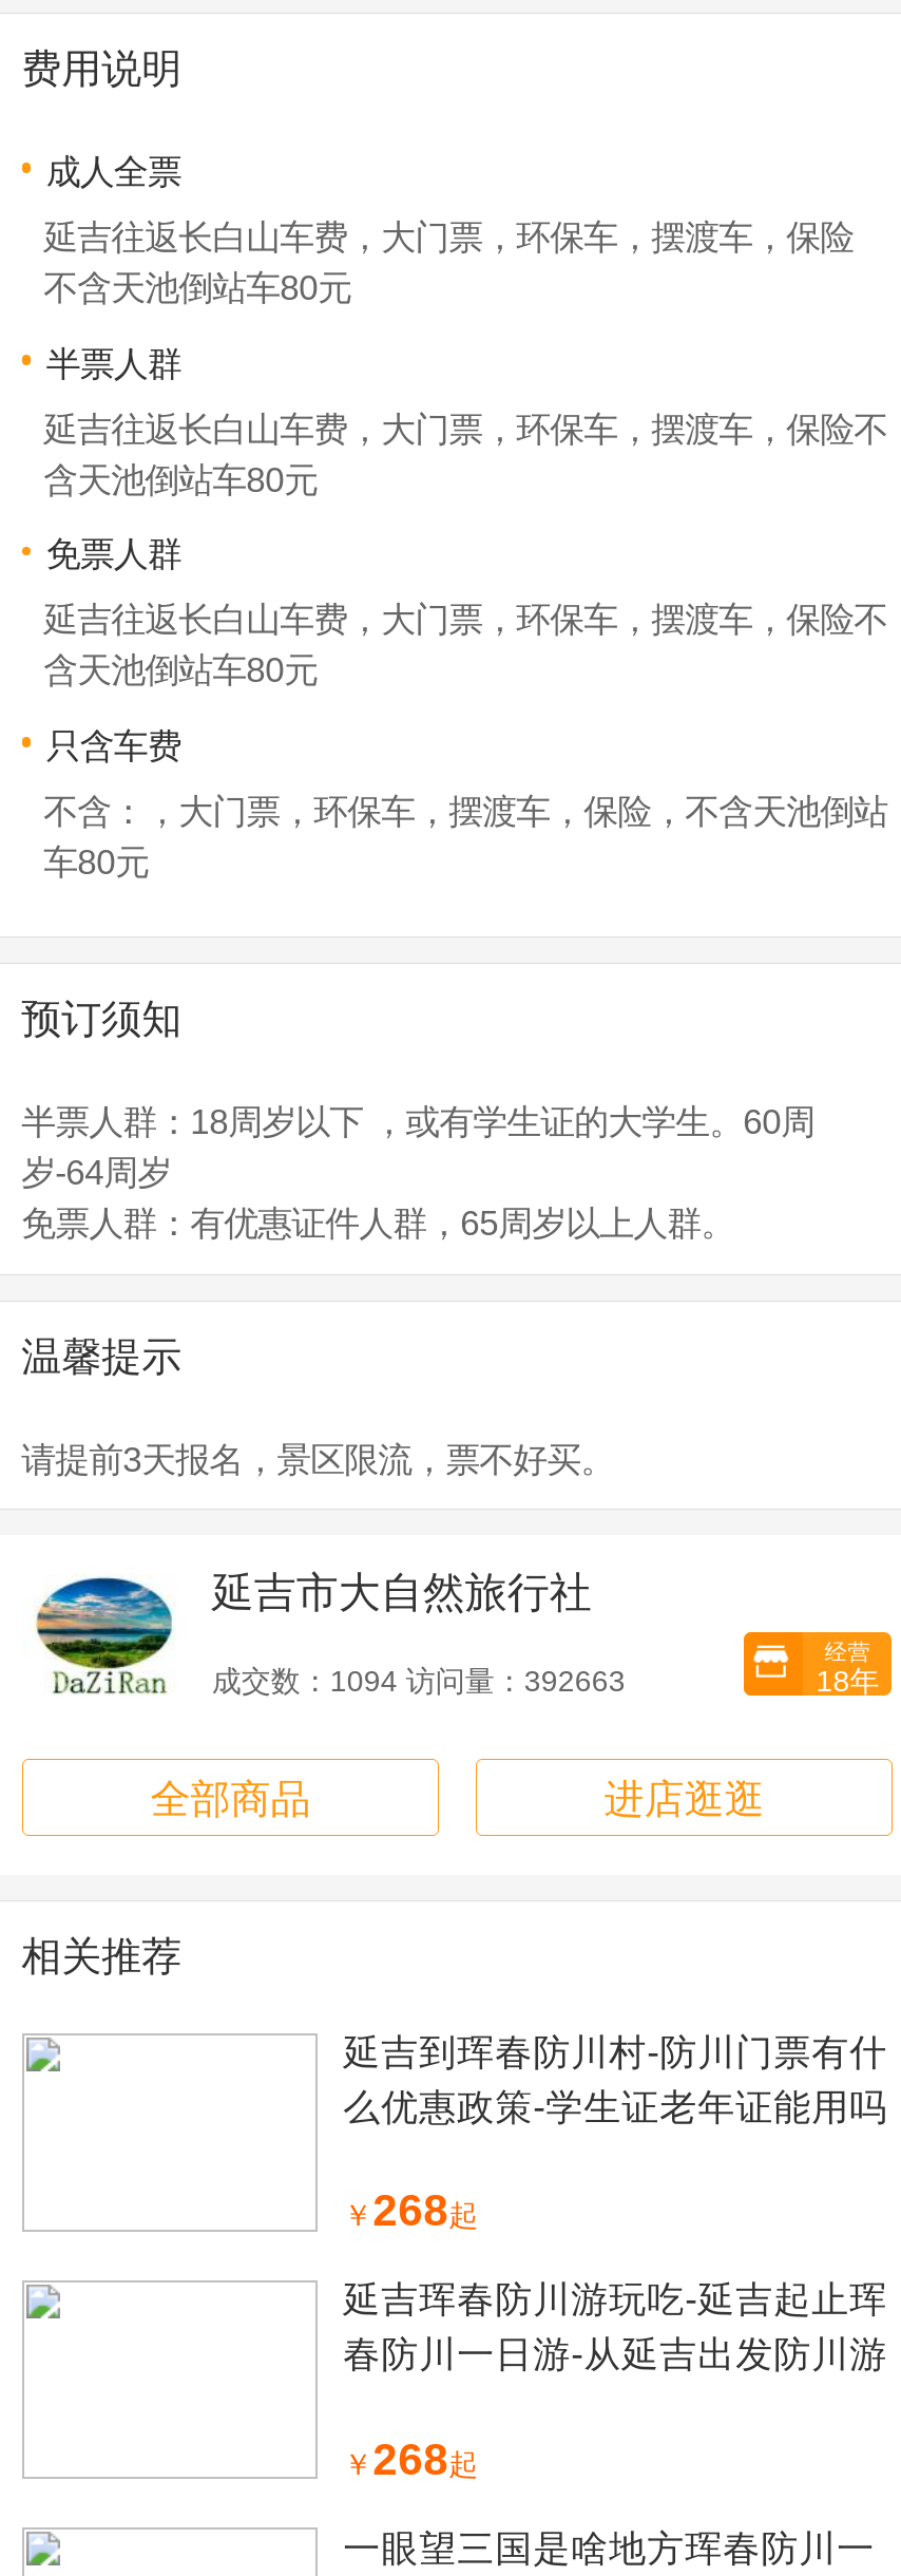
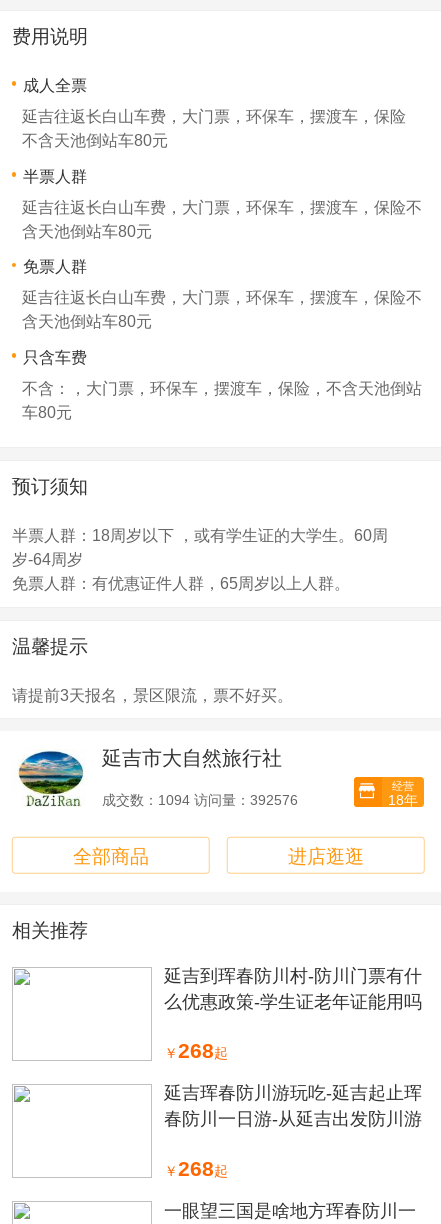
[212,1664,625,1698] 成交数：1094 访问量：392663 -> [102,792,298,808] 成交数：1094 访问量：392576

